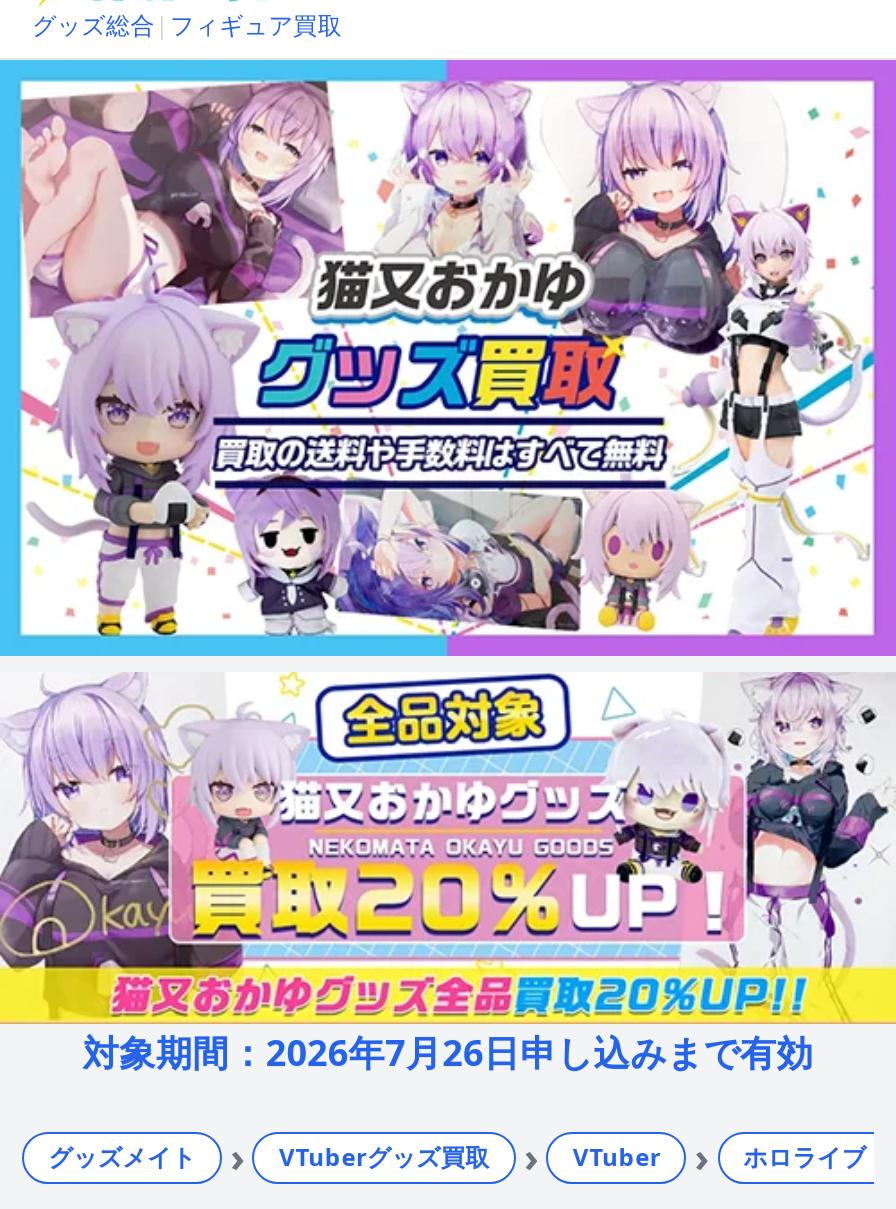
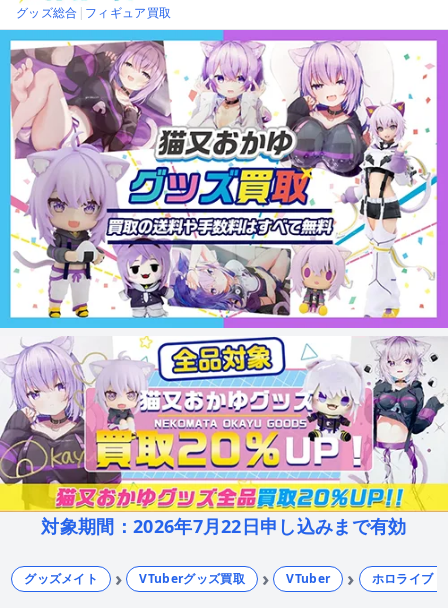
[83,1028,813,1076] 対象期間：2026年7月26日申し込みまで有効 -> [41,514,407,538] 対象期間：2026年7月22日申し込みまで有効

